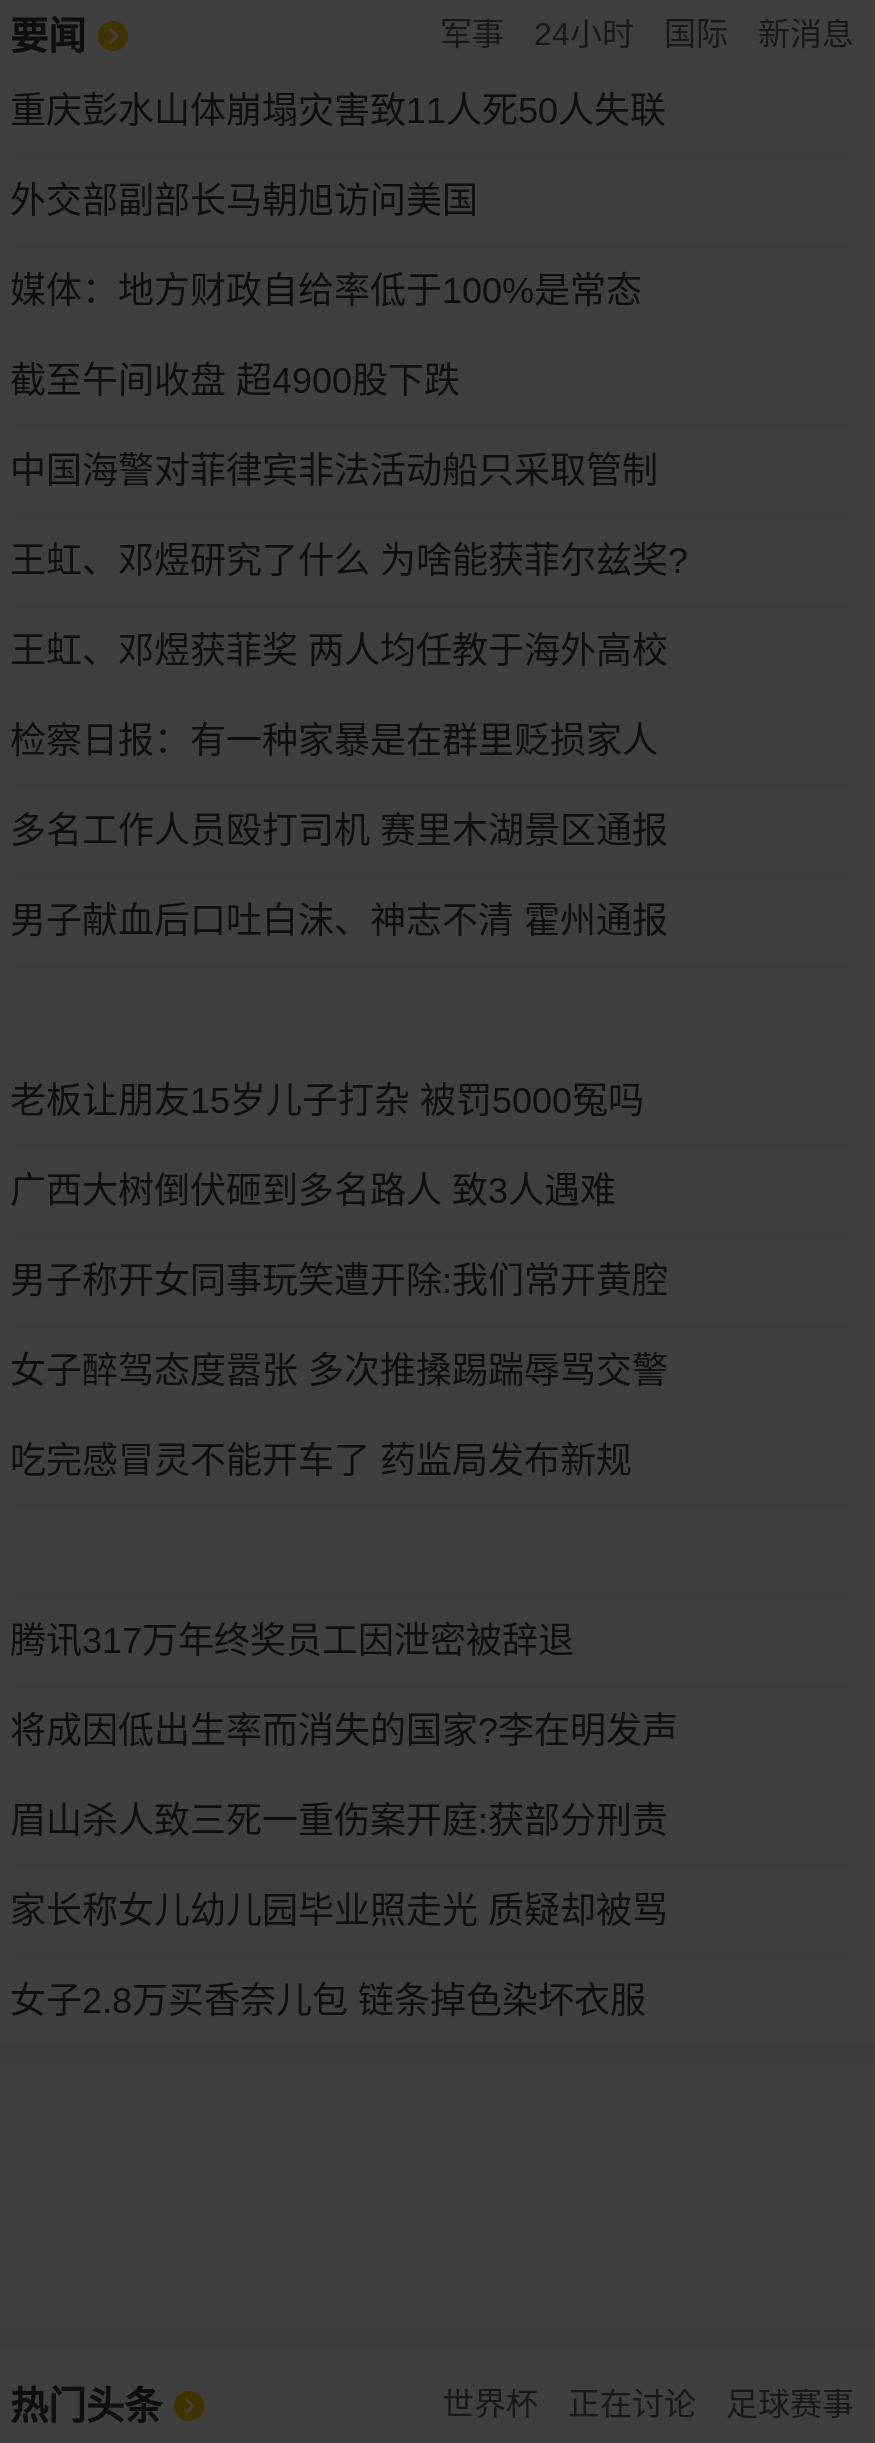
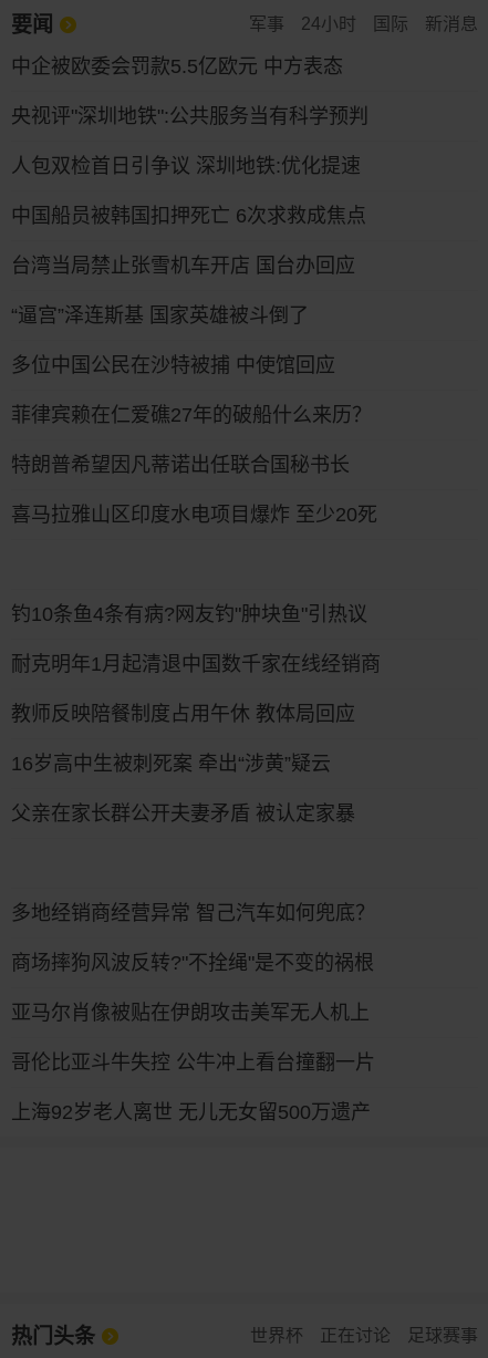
[10,91,666,131] 重庆彭水山体崩塌灾害致11人死50人失联 -> [11,55,343,77] 中企被欧委会罚款5.5亿欧元 中方表态
[10,181,478,221] 外交部副部长马朝旭访问美国 -> [11,105,368,127] 央视评"深圳地铁":公共服务当有科学预判
[10,271,642,311] 媒体：地方财政自给率低于100%是常态 -> [11,155,361,177] 人包双检首日引争议 深圳地铁:优化提速
[10,361,460,401] 截至午间收盘 超4900股下跌 -> [11,205,366,227] 中国船员被韩国扣押死亡 6次求救成焦点
[10,451,658,491] 中国海警对菲律宾非法活动船只采取管制 -> [11,255,355,277] 台湾当局禁止张雪机车开店 国台办回应
[10,541,688,581] 王虹、邓煜研究了什么 为啥能获菲尔兹奖? -> [11,304,309,326] “逼宫”泽连斯基 国家英雄被斗倒了
[10,631,668,671] 王虹、邓煜获菲奖 两人均任教于海外高校 -> [11,354,335,376] 多位中国公民在沙特被捕 中使馆回应
[10,721,658,761] 检察日报：有一种家暴是在群里贬损家人 -> [11,404,372,426] 菲律宾赖在仁爱礁27年的破船什么来历？
[10,811,668,851] 多名工作人员殴打司机 赛里木湖景区通报 -> [11,454,350,476] 特朗普希望因凡蒂诺出任联合国秘书长
[10,901,668,941] 男子献血后口吐白沫、神志不清 霍州通报 -> [11,504,377,526] 喜马拉雅山区印度水电项目爆炸 至少20死
[10,1081,644,1121] 老板让朋友15岁儿子打杂 被罚5000冤吗 -> [11,603,367,625] 钓10条鱼4条有病?网友钓"肿块鱼"引热议
[10,1171,616,1211] 广西大树倒伏砸到多名路人 致3人遇难 -> [11,653,381,675] 耐克明年1月起清退中国数千家在线经销商
[10,1261,668,1301] 男子称开女同事玩笑遭开除:我们常开黄腔 -> [11,703,355,725] 教师反映陪餐制度占用午休 教体局回应
[10,1351,668,1391] 女子醉驾态度嚣张 多次推搡踢踹辱骂交警 -> [11,753,331,775] 16岁高中生被刺死案 牵出“涉黄”疑云
[10,1441,632,1481] 吃完感冒灵不能开车了 药监局发布新规 -> [11,802,355,825] 父亲在家长群公开夫妻矛盾 被认定家暴
[10,1621,574,1661] 腾讯317万年终奖员工因泄密被辞退 -> [11,902,375,924] 多地经销商经营异常 智己汽车如何兜底？
[10,1711,678,1751] 将成因低出生率而消失的国家?李在明发声 -> [11,952,374,974] 商场摔狗风波反转?"不拴绳"是不变的祸根
[10,1801,668,1841] 眉山杀人致三死一重伤案开庭:获部分刑责 -> [11,1002,370,1024] 亚马尔肖像被贴在伊朗攻击美军无人机上
[10,1891,668,1931] 家长称女儿幼儿园毕业照走光 质疑却被骂 -> [11,1051,375,1074] 哥伦比亚斗牛失控 公牛冲上看台撞翻一片
[10,1981,646,2021] 女子2.8万买香奈儿包 链条掉色染坏衣服 -> [11,1101,371,1123] 上海92岁老人离世 无儿无女留500万遗产

